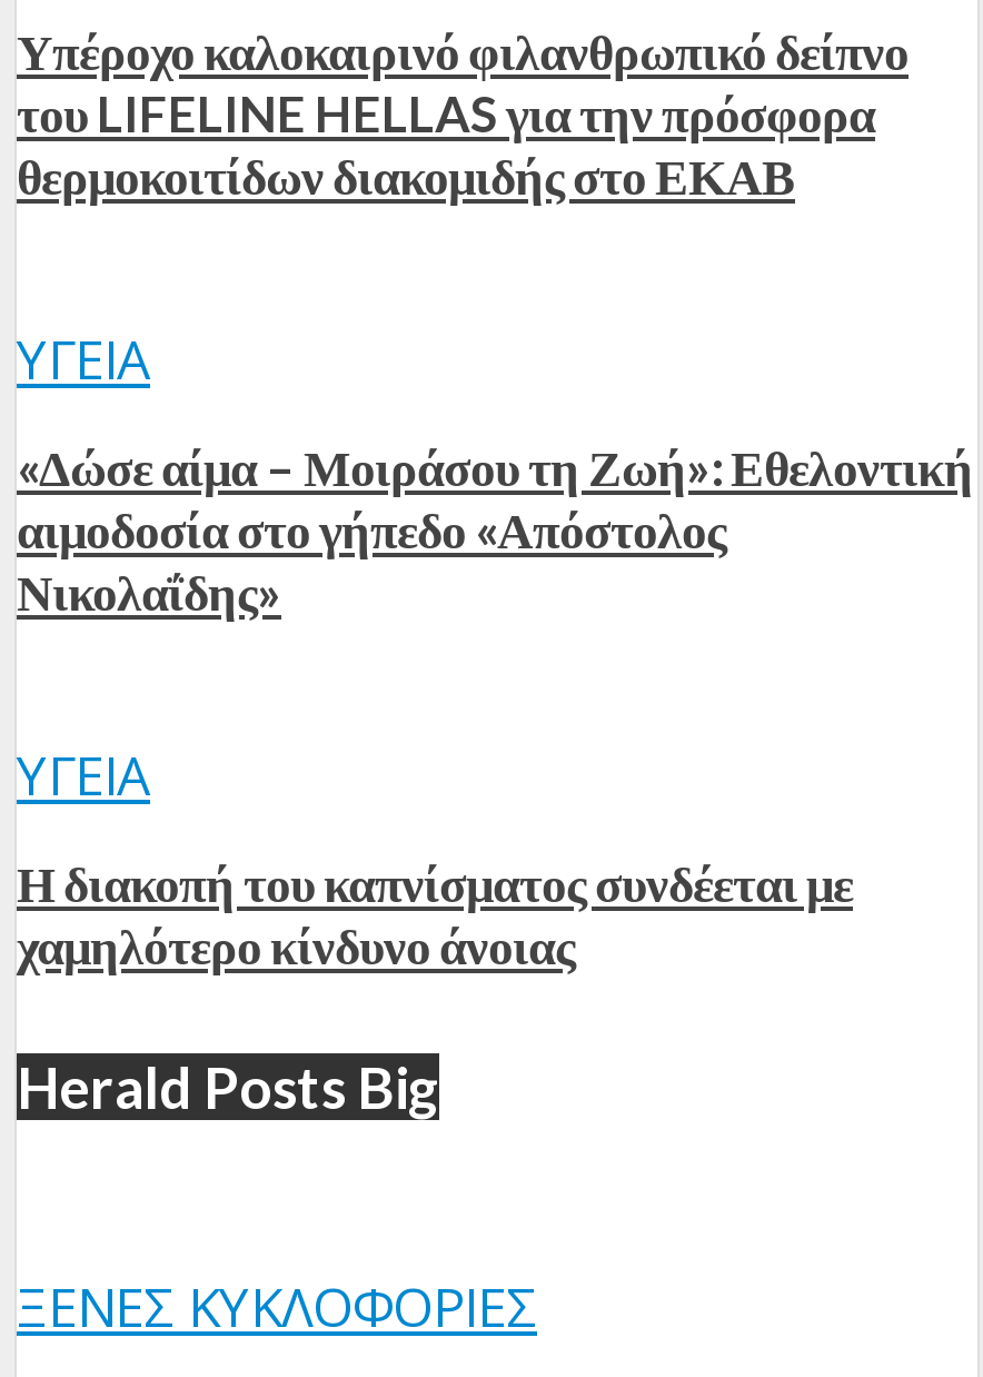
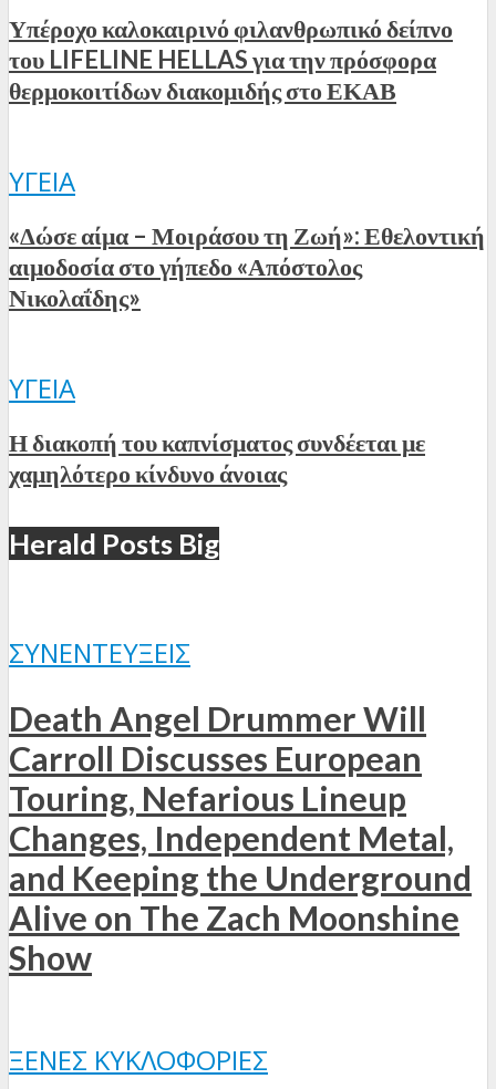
none -> [9,634,472,977] ΣΥΝΕΝΤΕΎΞΕΙΣ | Death Angel Drummer Will | Carroll Discusses European | Touring, Nefarious Lineup | Changes, Independent Metal, | and Keeping the Underground | Alive on The Zach Moonshine | Show

